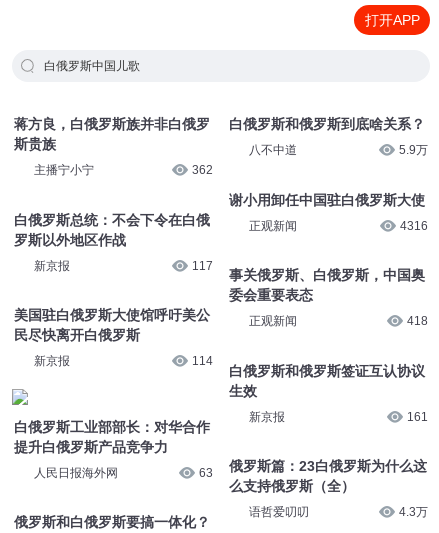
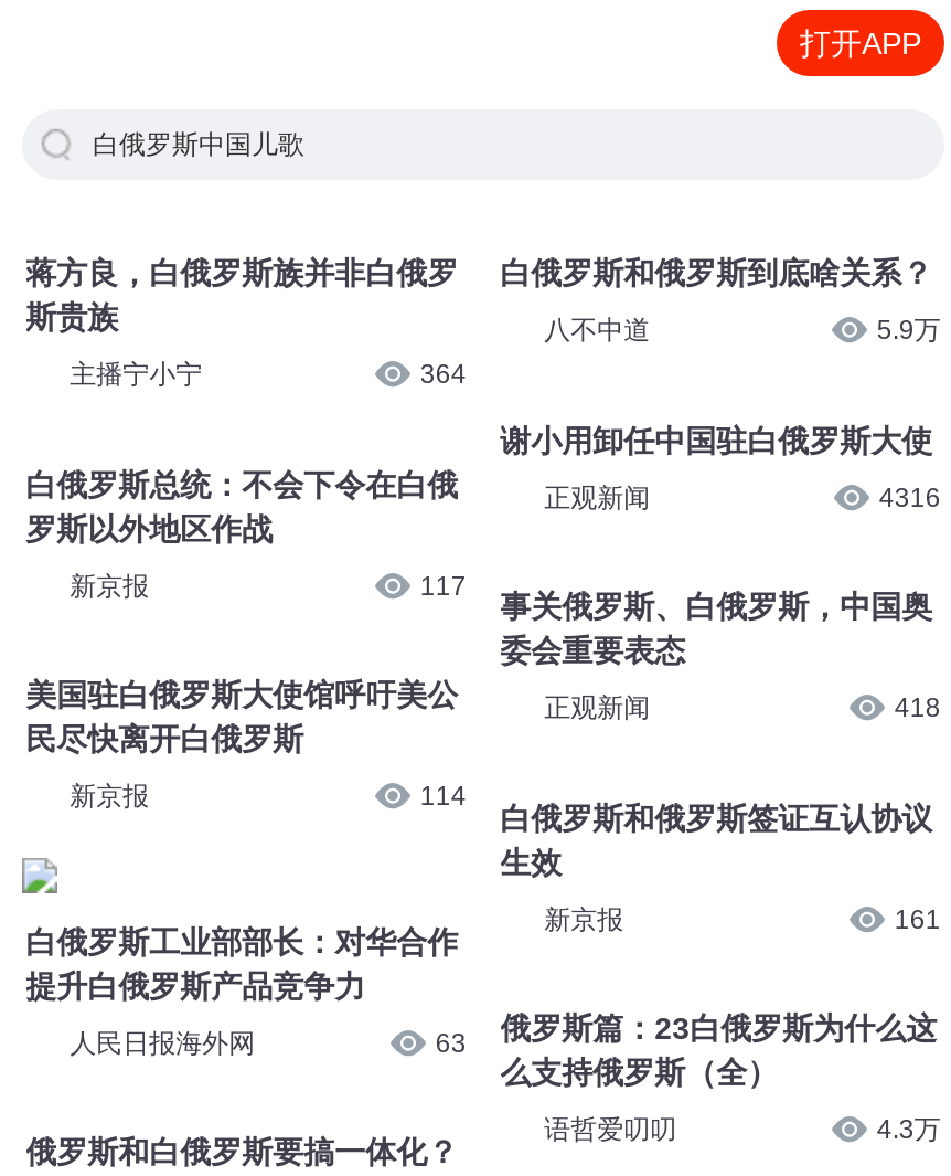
[192,163,213,177] 362 -> [420,359,466,390] 364

